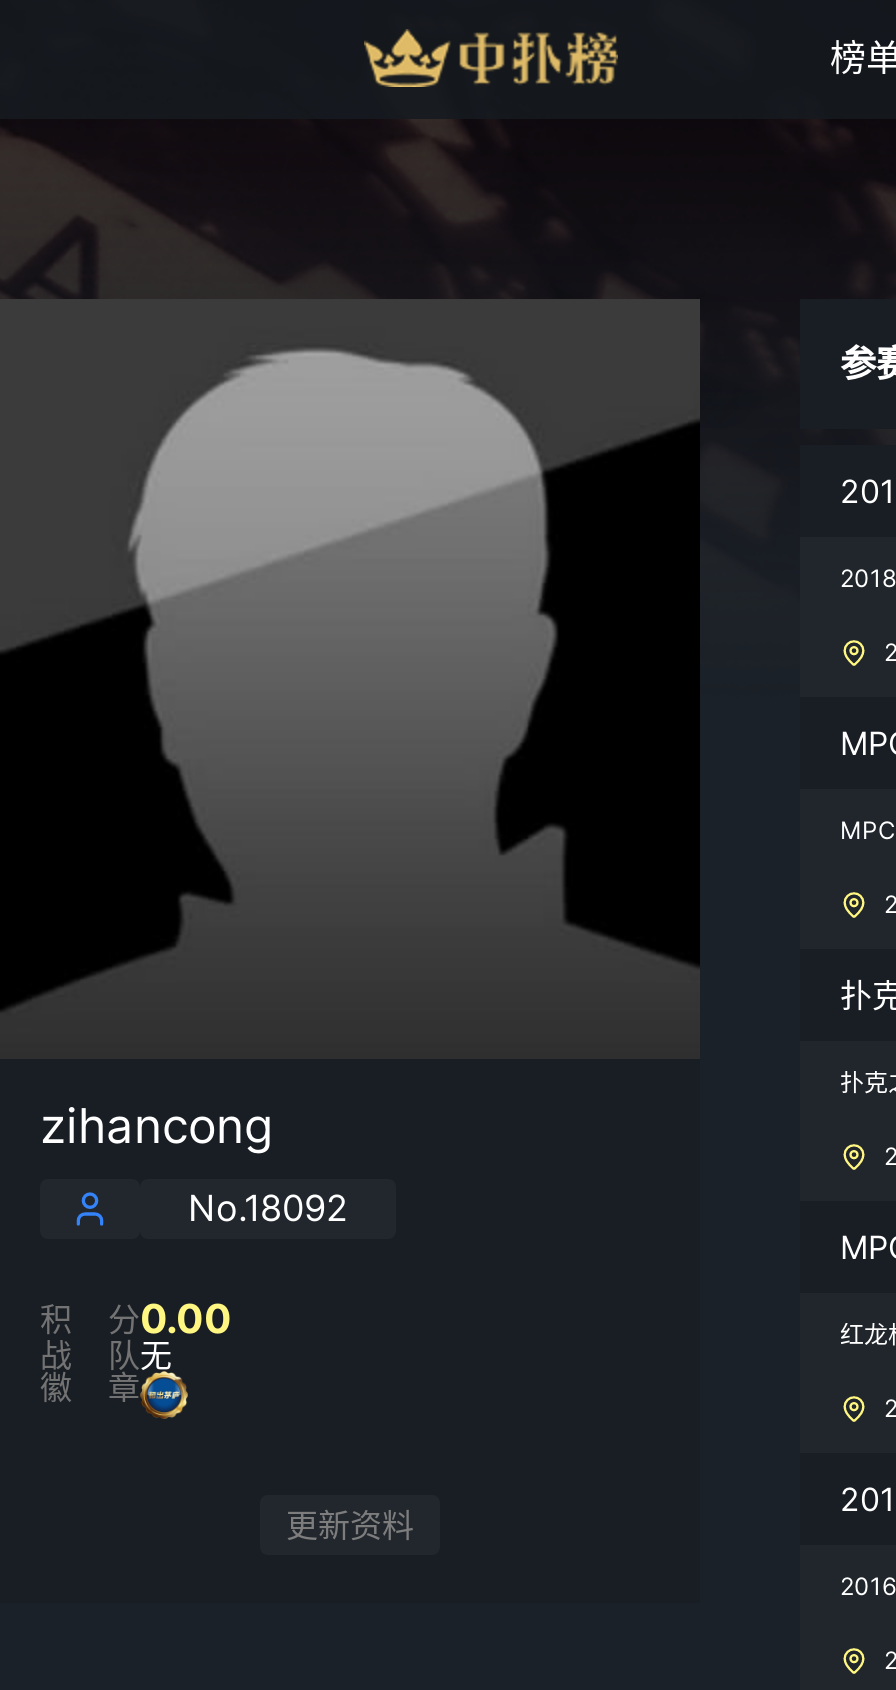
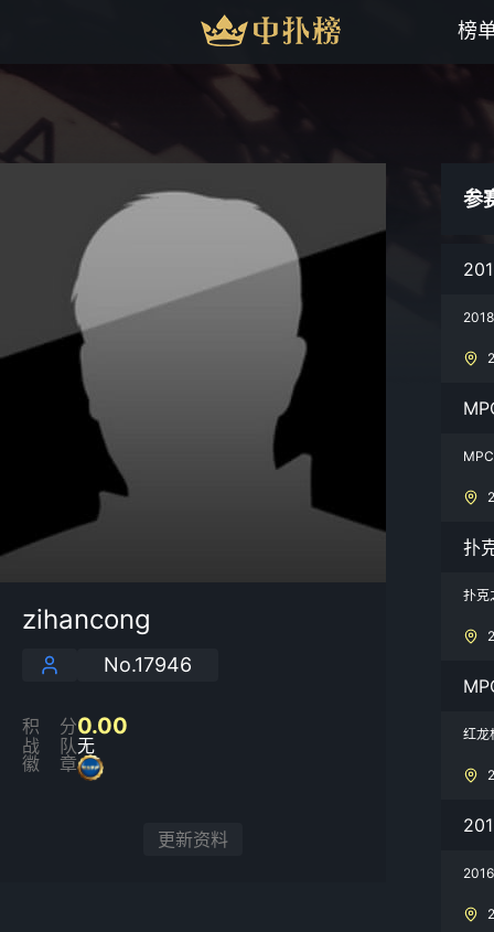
[188,1187,348,1229] No.18092 -> [104,653,192,676] No.17946

